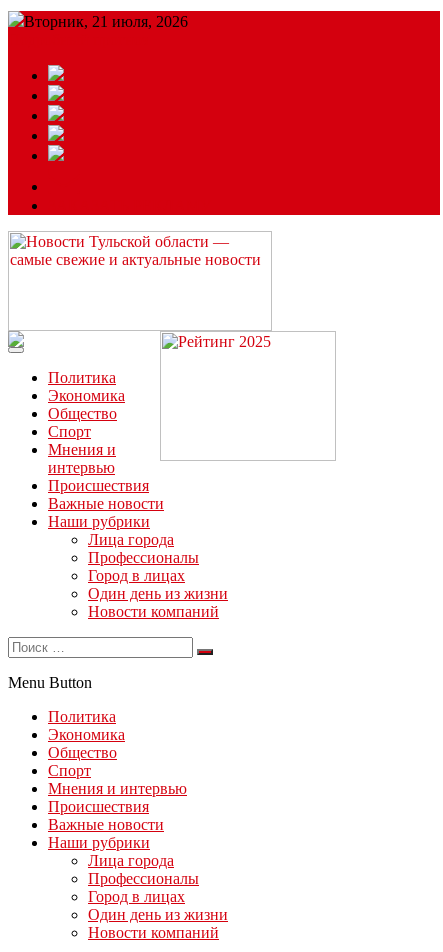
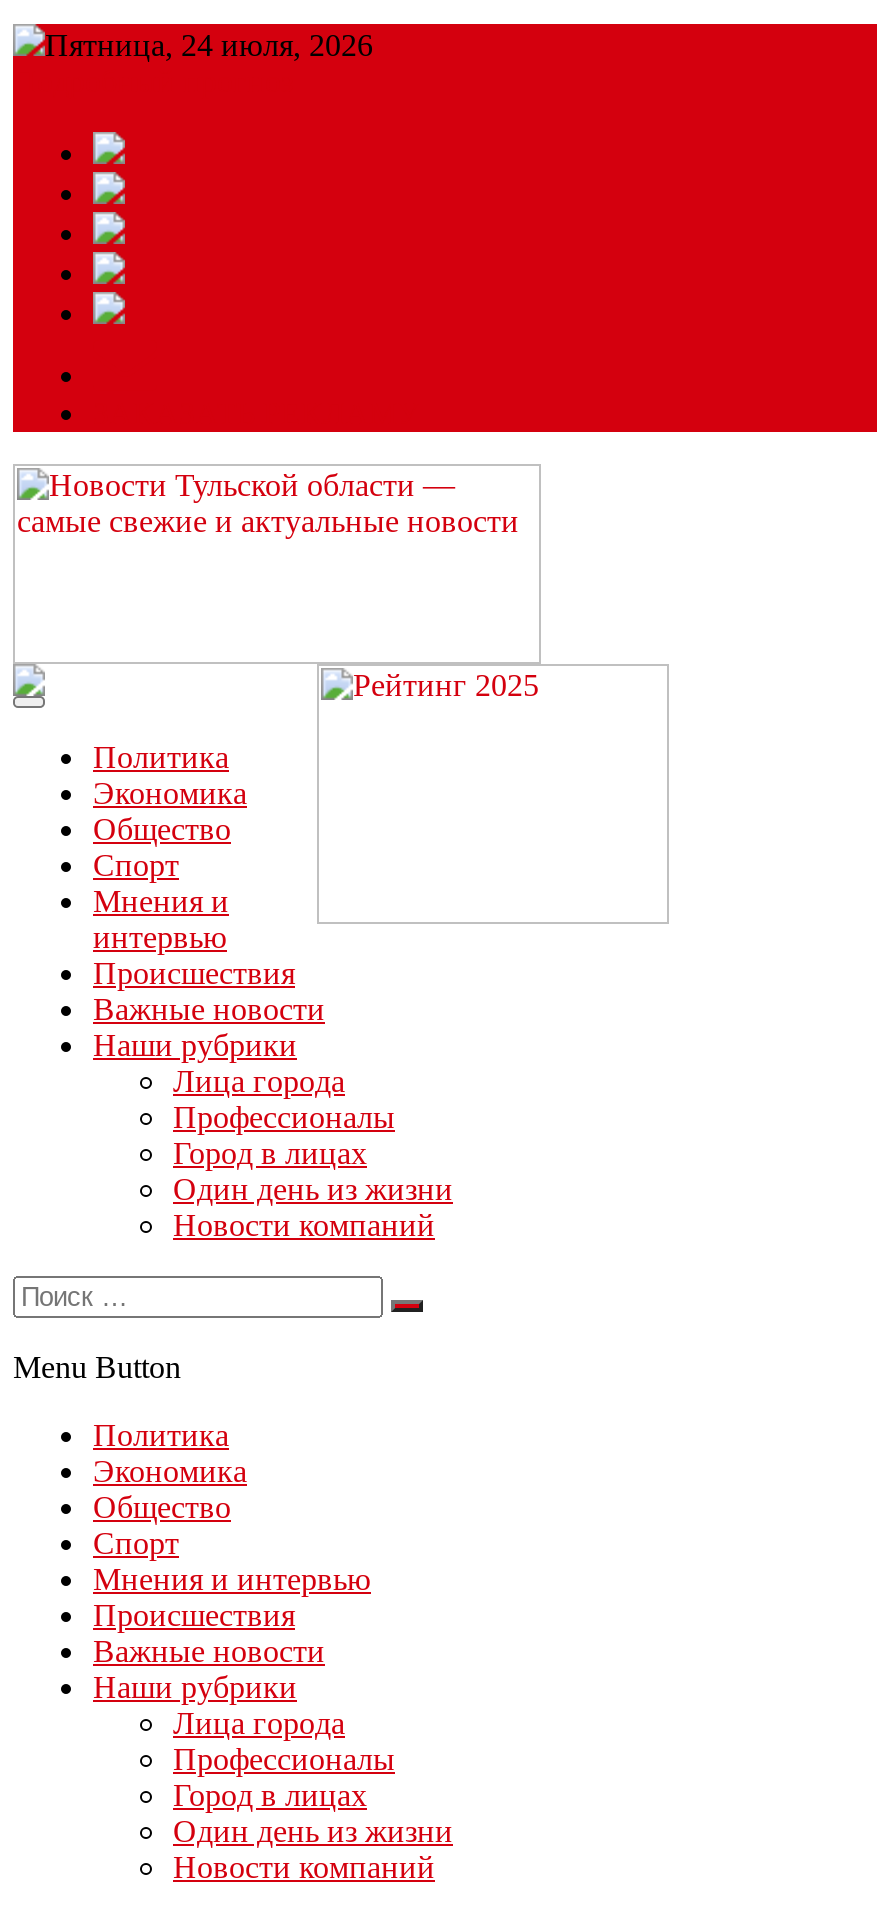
[24,13,188,30] Вторник, 21 июля, 2026 -> [45,28,373,62] Пятница, 24 июля, 2026

